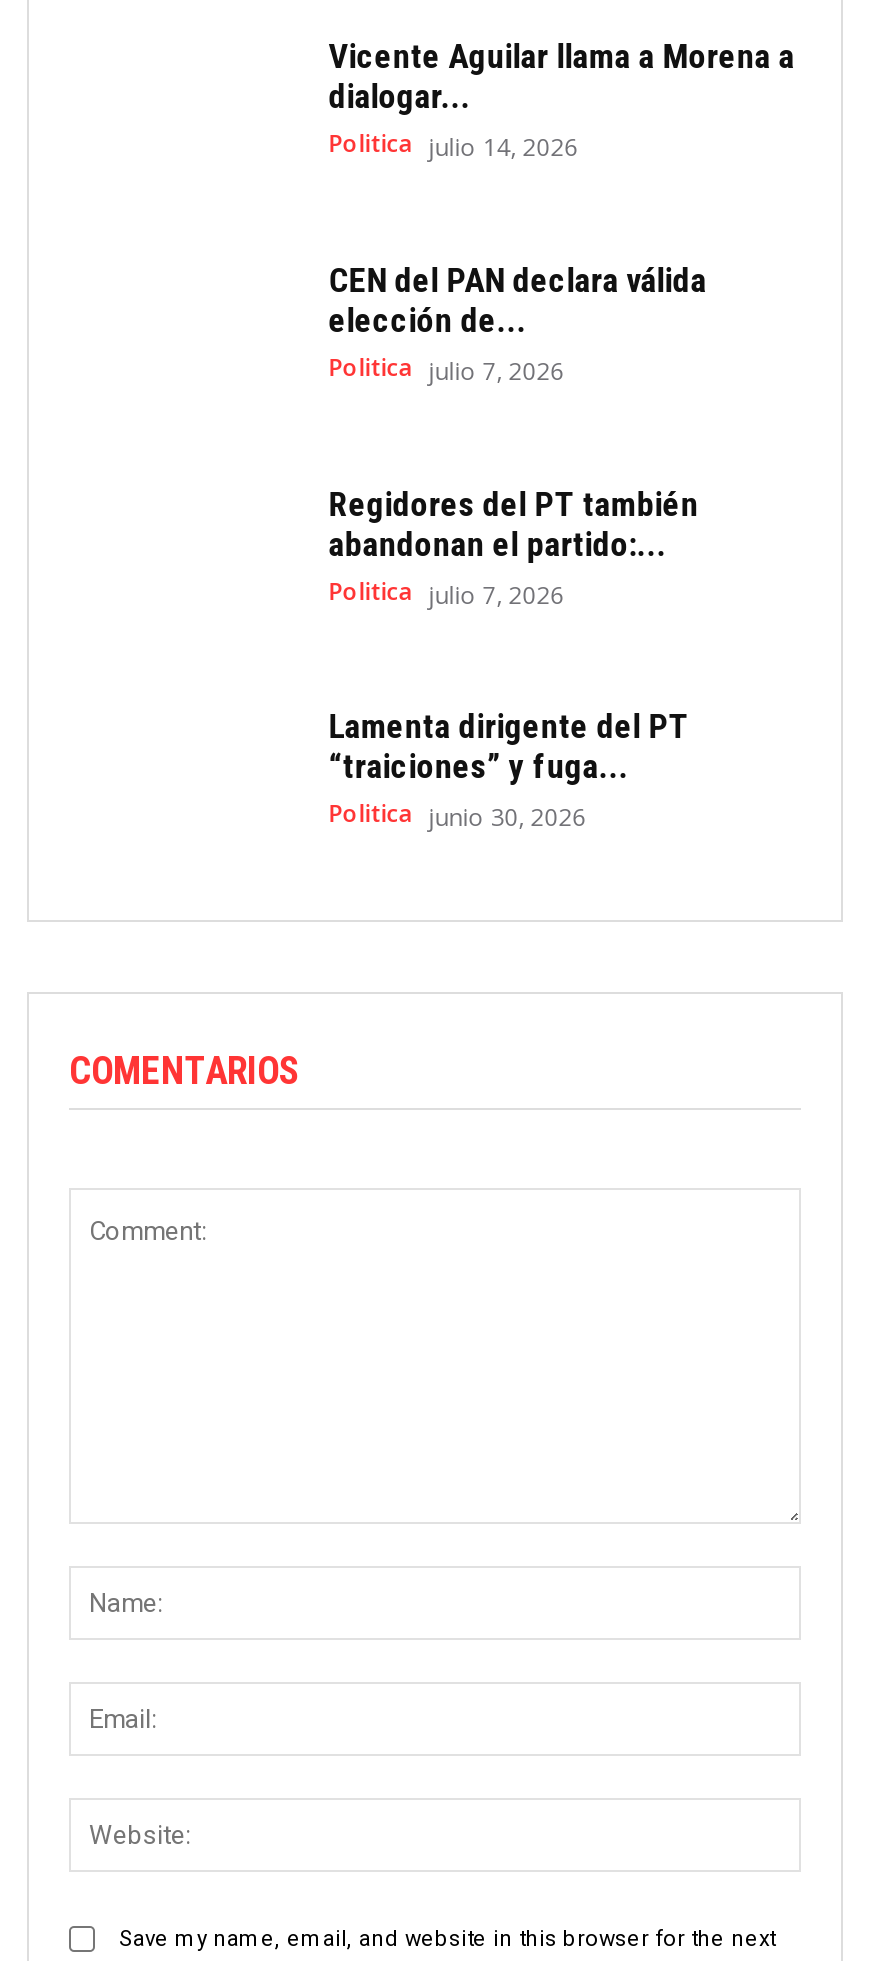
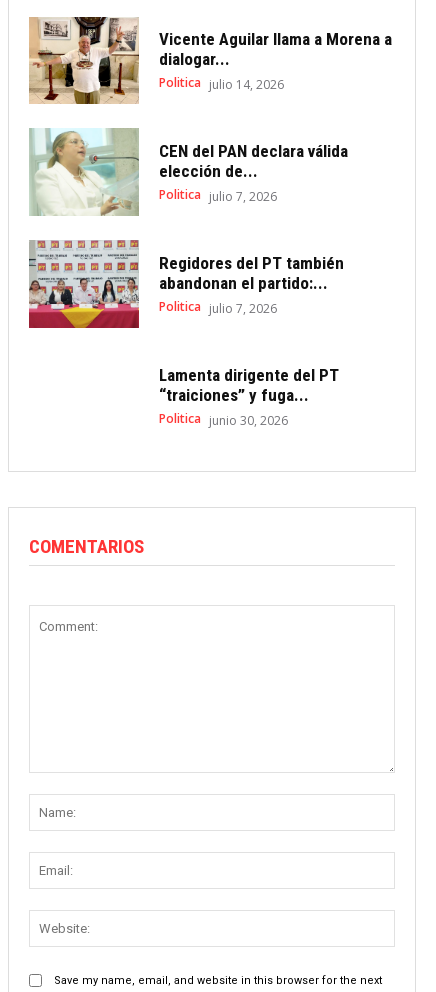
none -> [28,16,140,105] [image]
none -> [28,127,140,217] [image]
none -> [28,239,140,329] [image]

